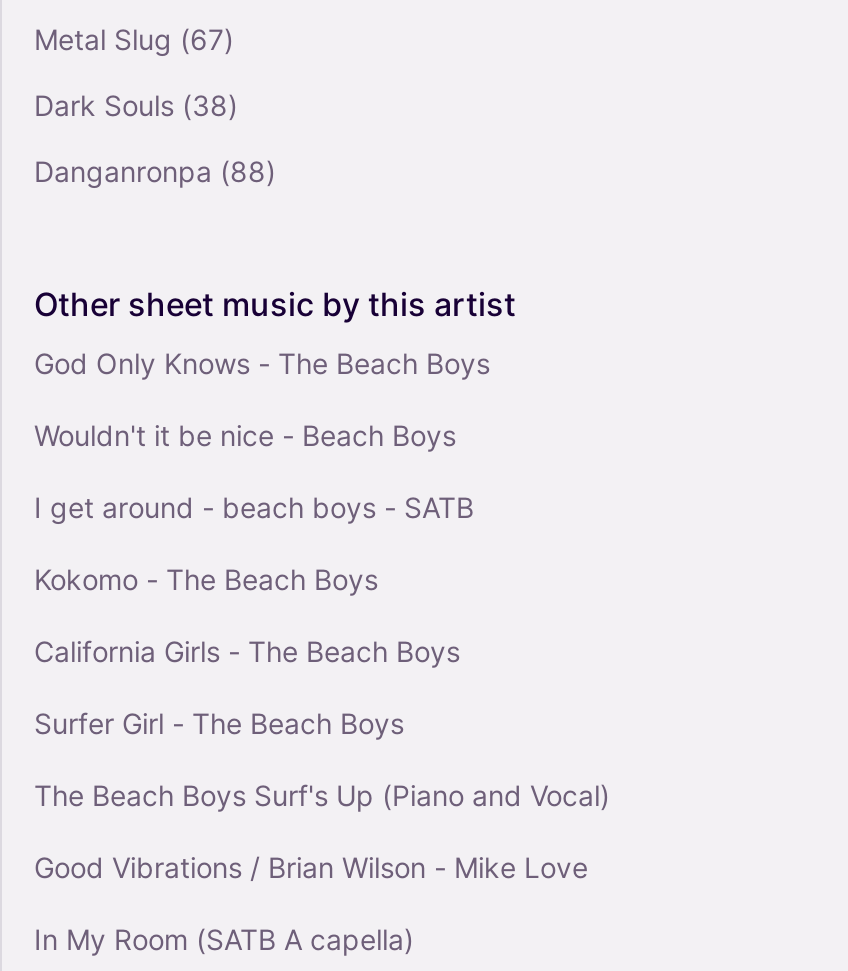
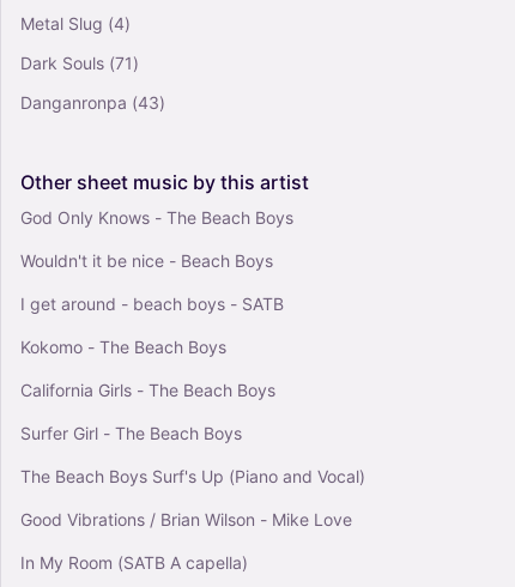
[34,23,234,57] Metal Slug (67) -> [20,14,131,34] Metal Slug (4)
[34,89,238,123] Dark Souls (38) -> [20,53,139,73] Dark Souls (71)
[34,155,276,189] Danganronpa (88) -> [20,93,165,113] Danganronpa (43)

